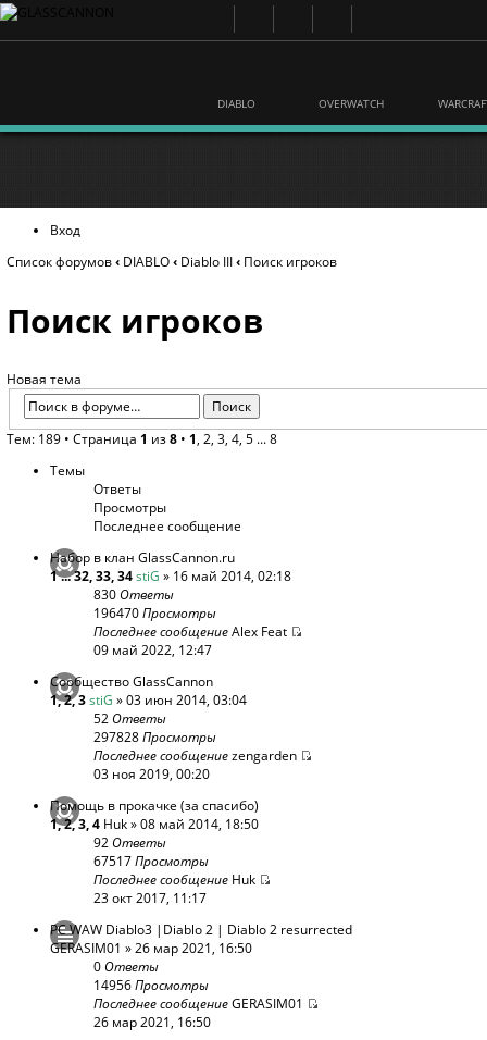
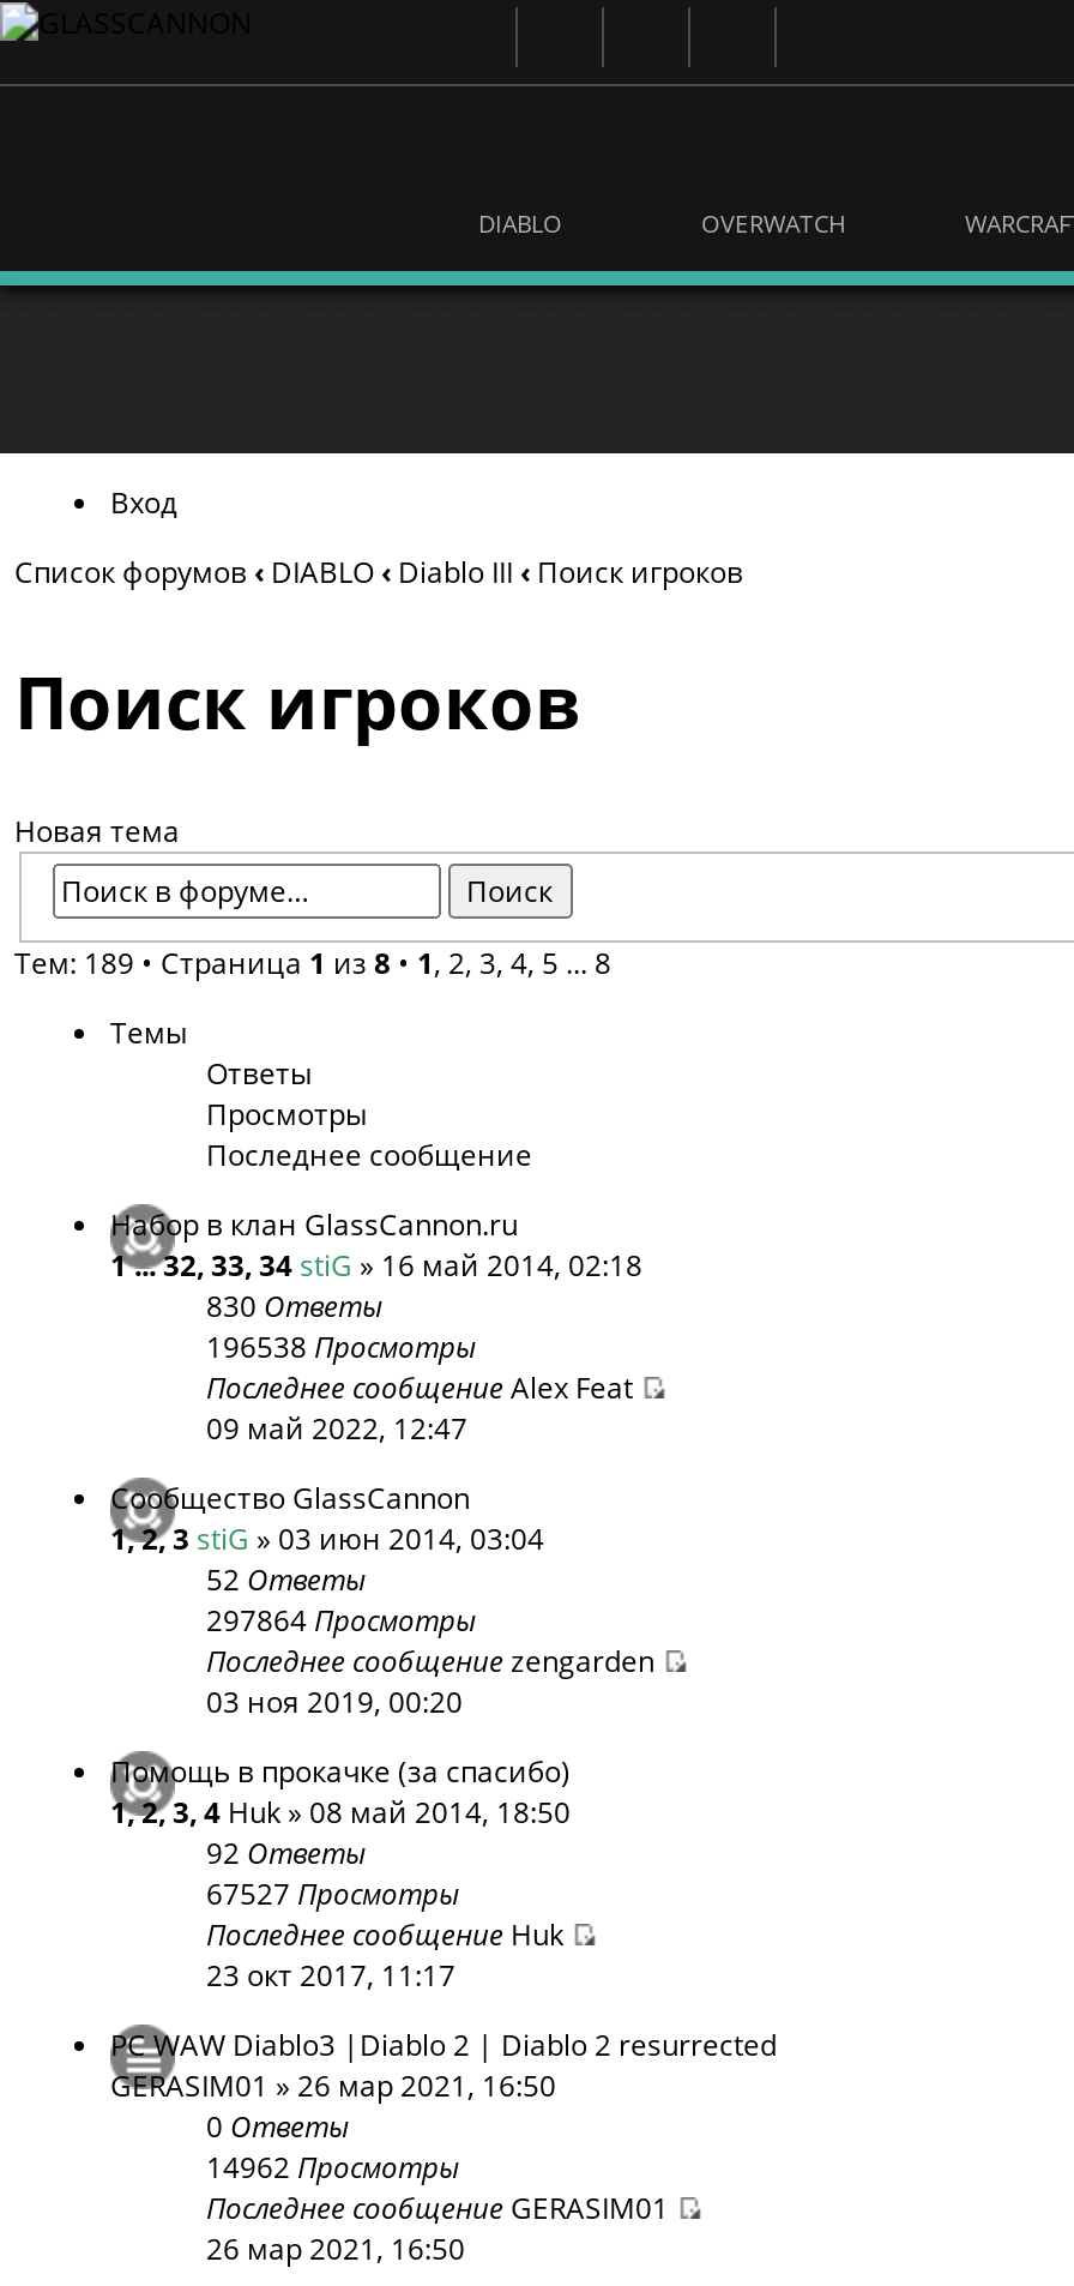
[93,604,216,622] 196470 Просмотры -> [206,1327,477,1367] 196538 Просмотры
[93,728,216,746] 297828 Просмотры -> [206,1600,477,1641] 297864 Просмотры
[93,852,209,870] 67517 Просмотры -> [206,1873,460,1914] 67527 Просмотры
[93,976,209,994] 14956 Просмотры -> [206,2147,460,2188] 14962 Просмотры

